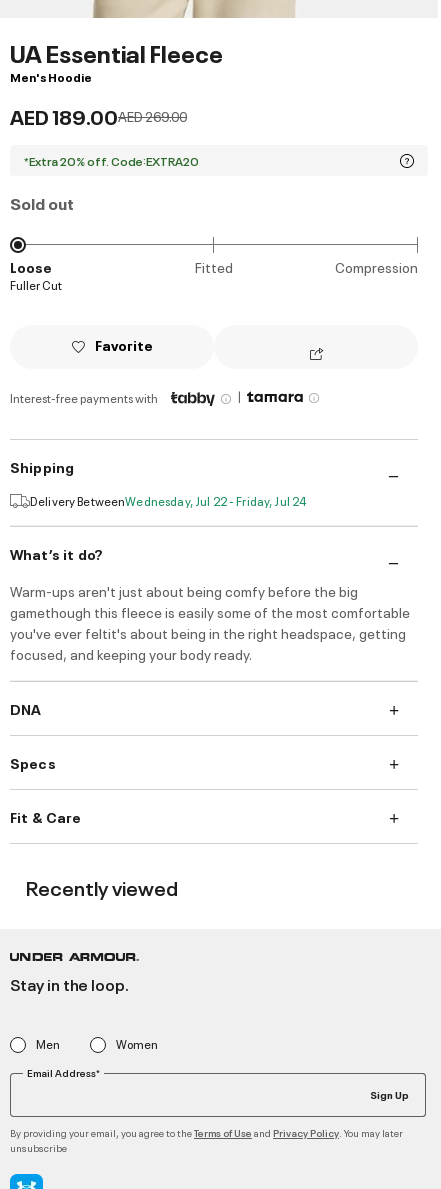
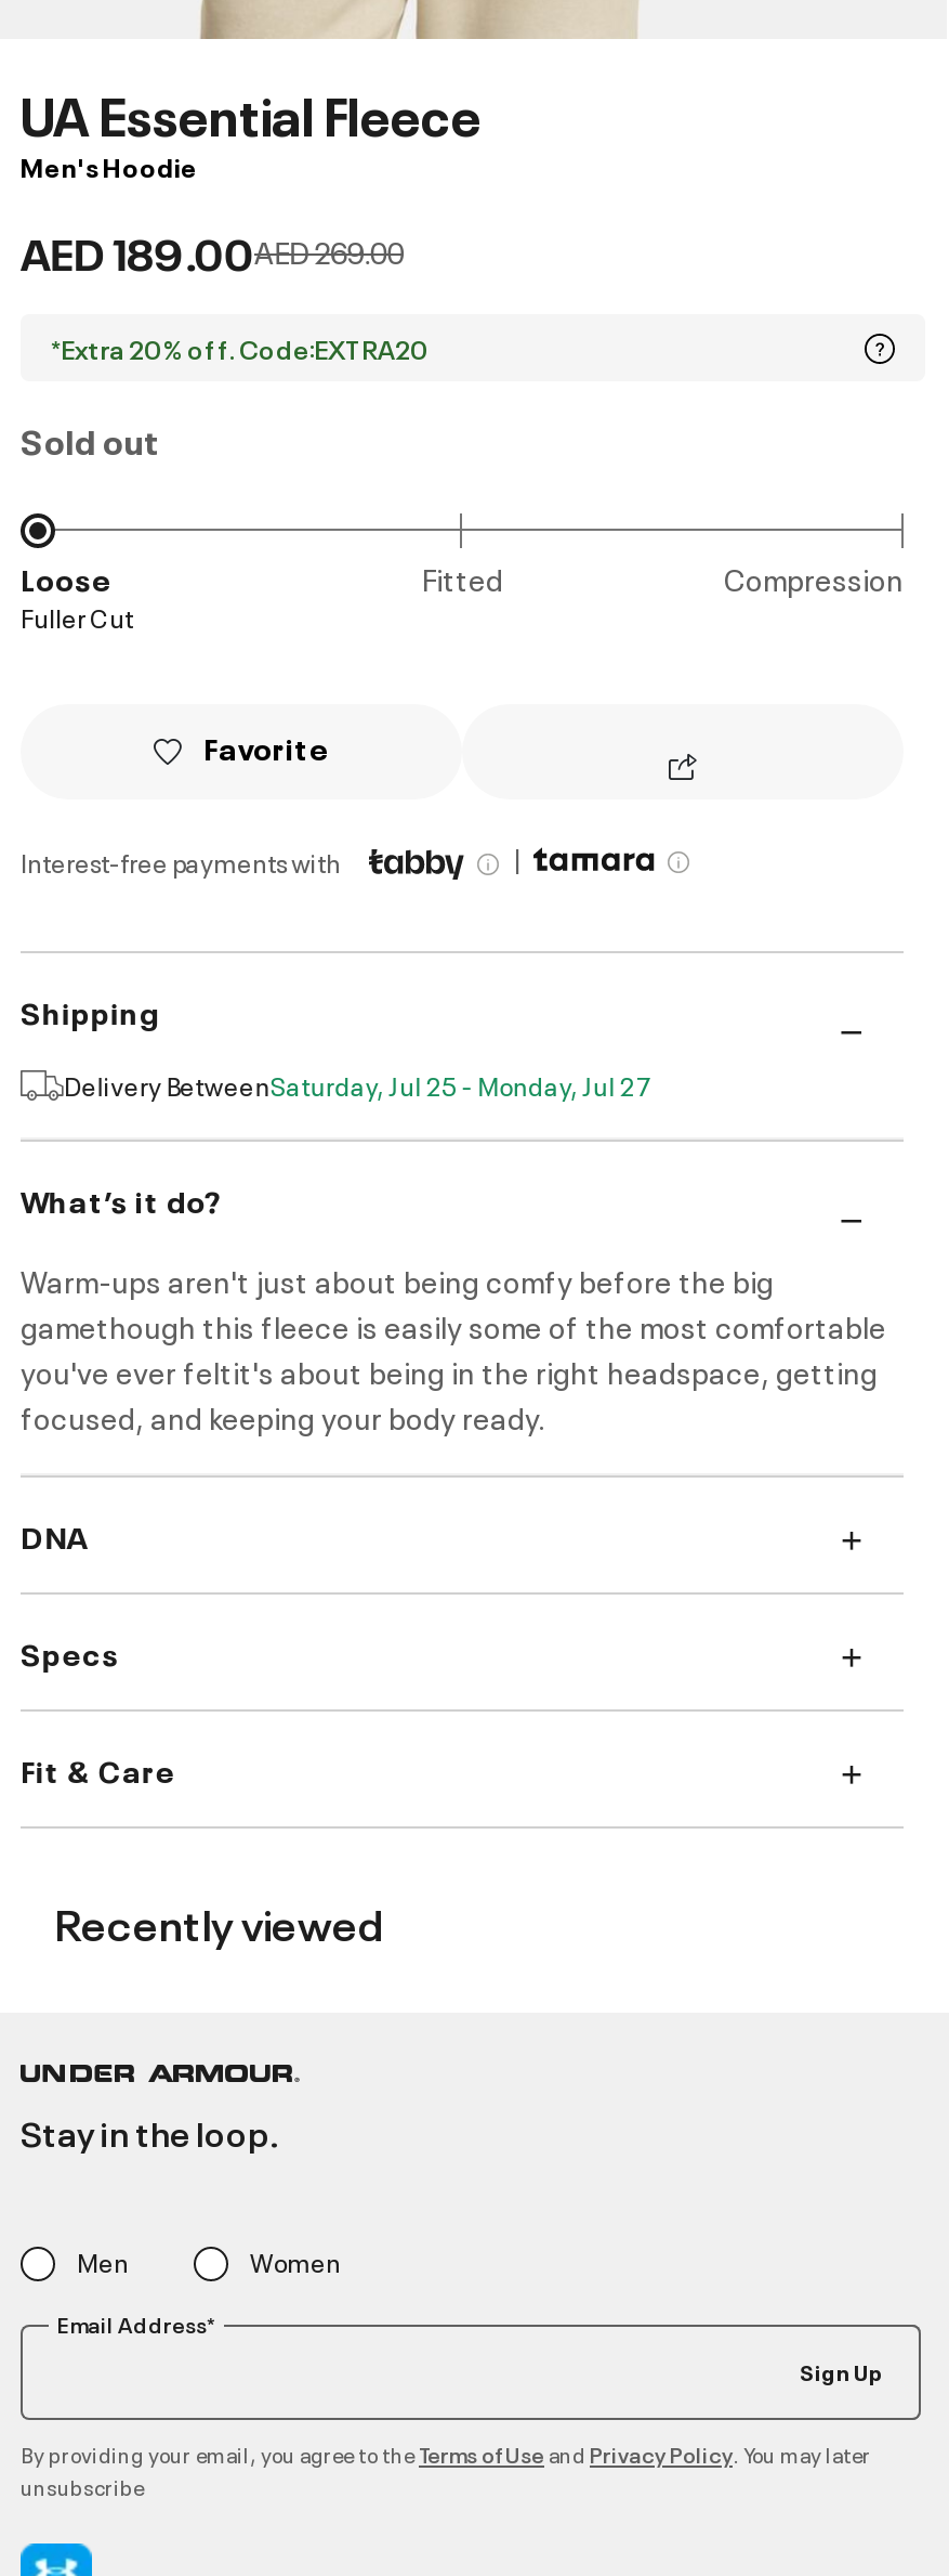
[30,492,306,509] Delivery BetweenWednesday, Jul 22 - Friday, Jul 24 -> [64,1065,651,1102] Delivery BetweenSaturday, Jul 25 - Monday, Jul 27

